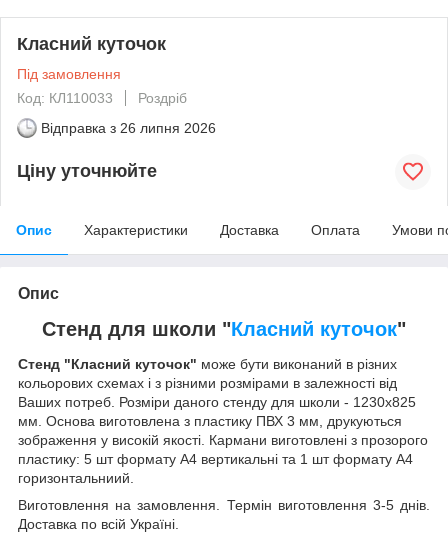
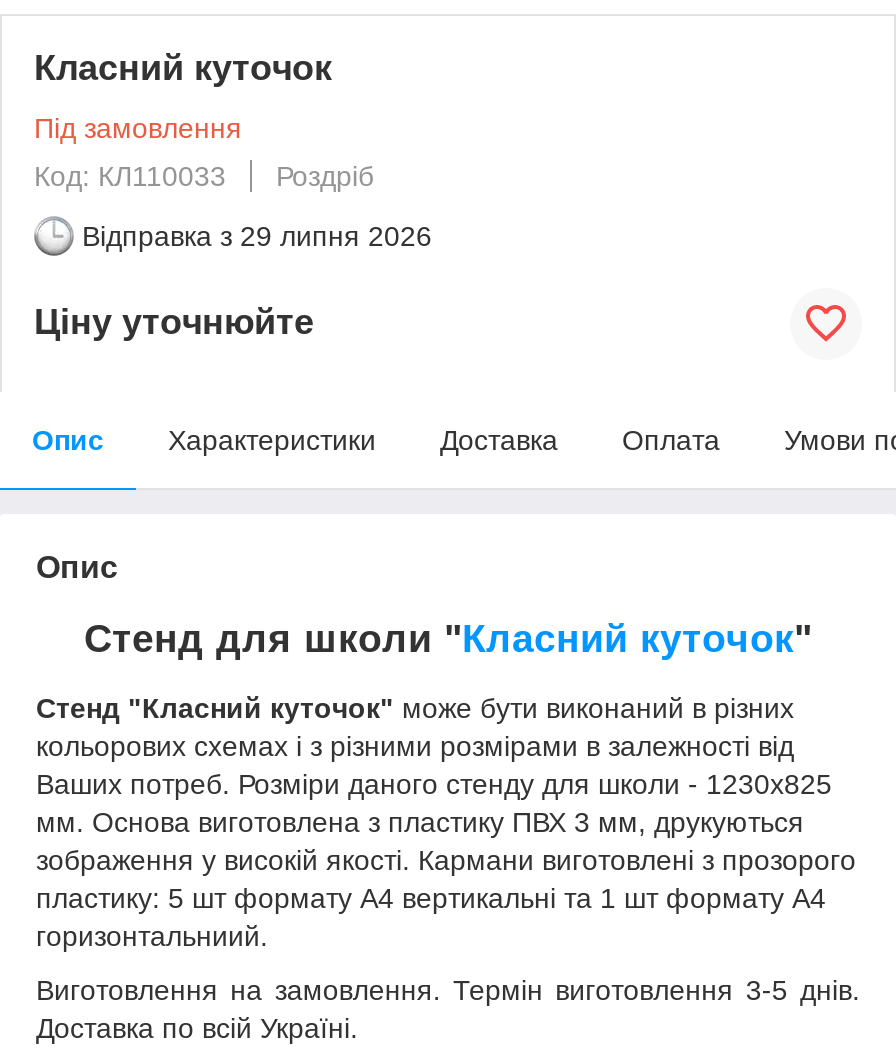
[41,120,216,136] Відправка з 26 липня 2026 -> [82,220,432,252] Відправка з 29 липня 2026

